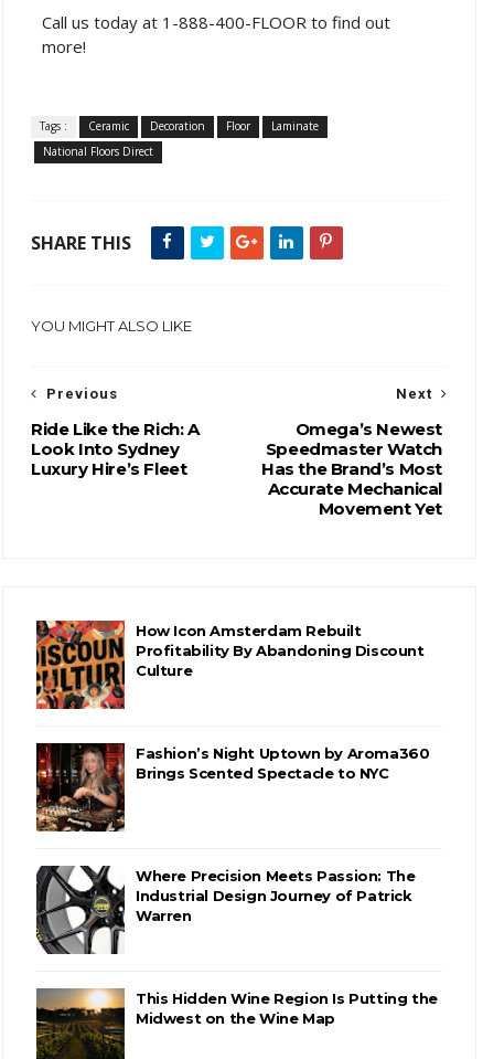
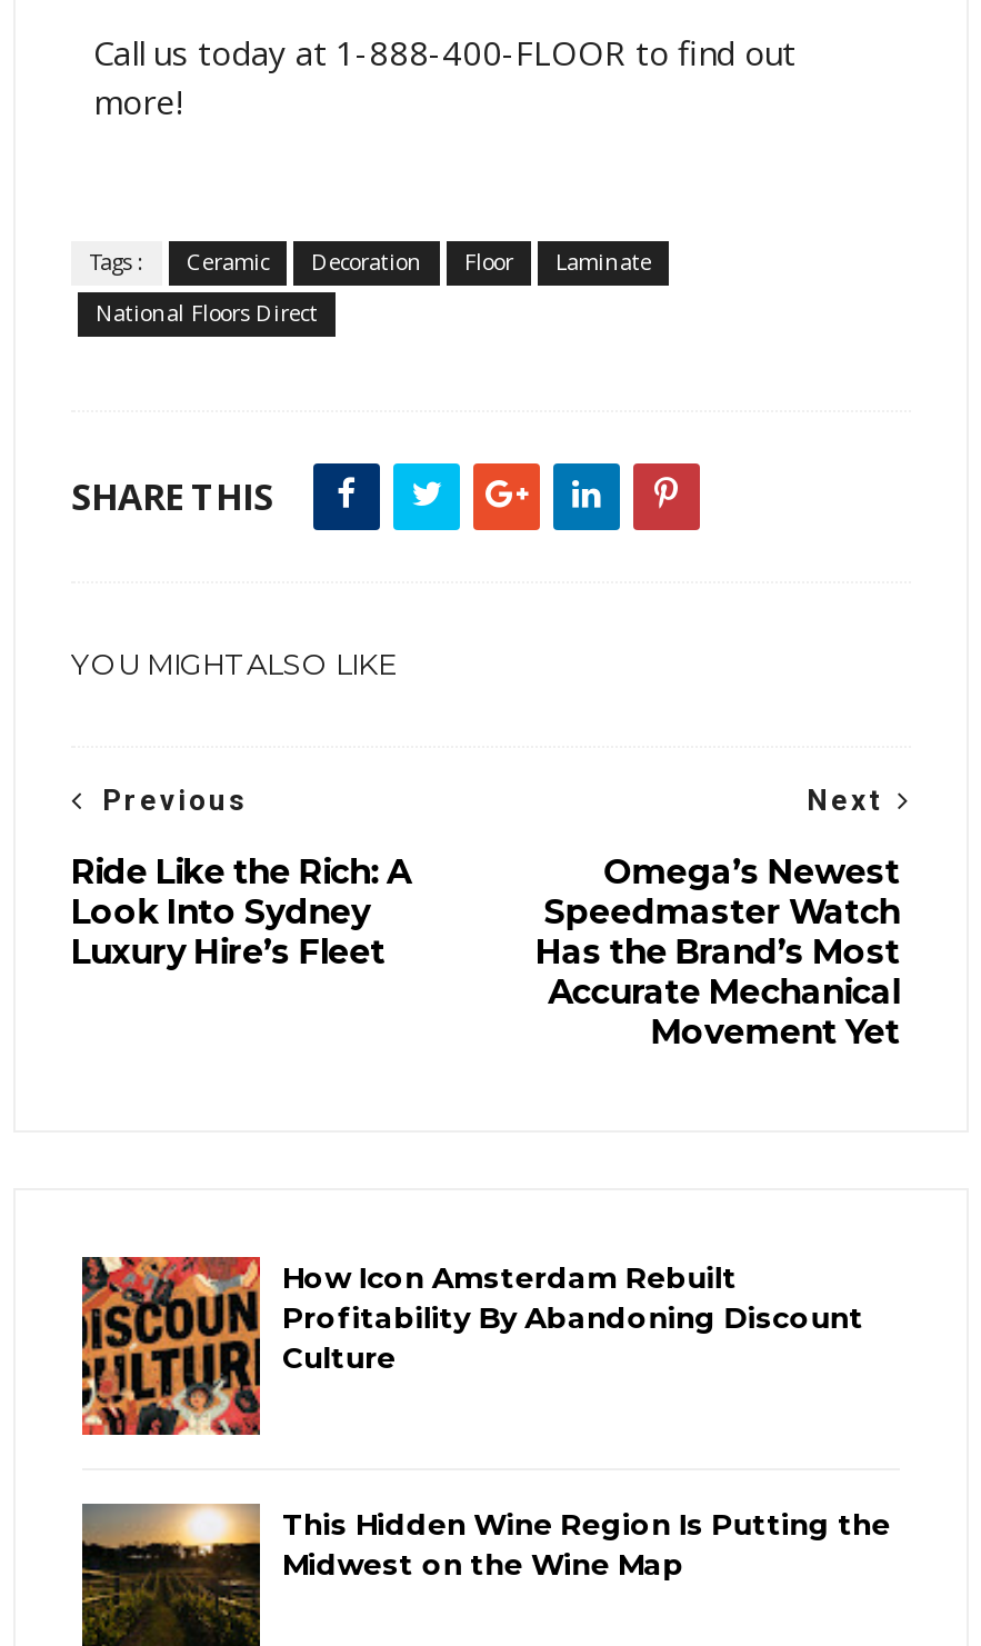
[35,742,429,833] [image] | Fashion’s Night Uptown by Aroma360 | Brings Scented Spectacle to NYC -> none
[35,865,415,955] [image] | Where Precision Meets Passion: The | Industrial Design Journey of Patrick | Warren -> none

